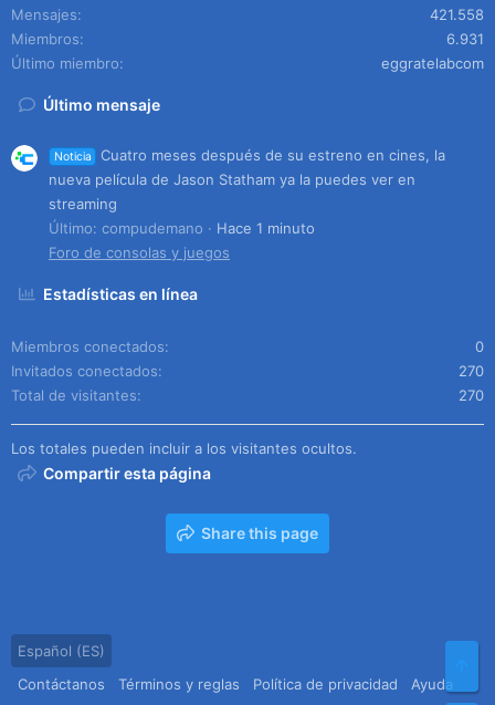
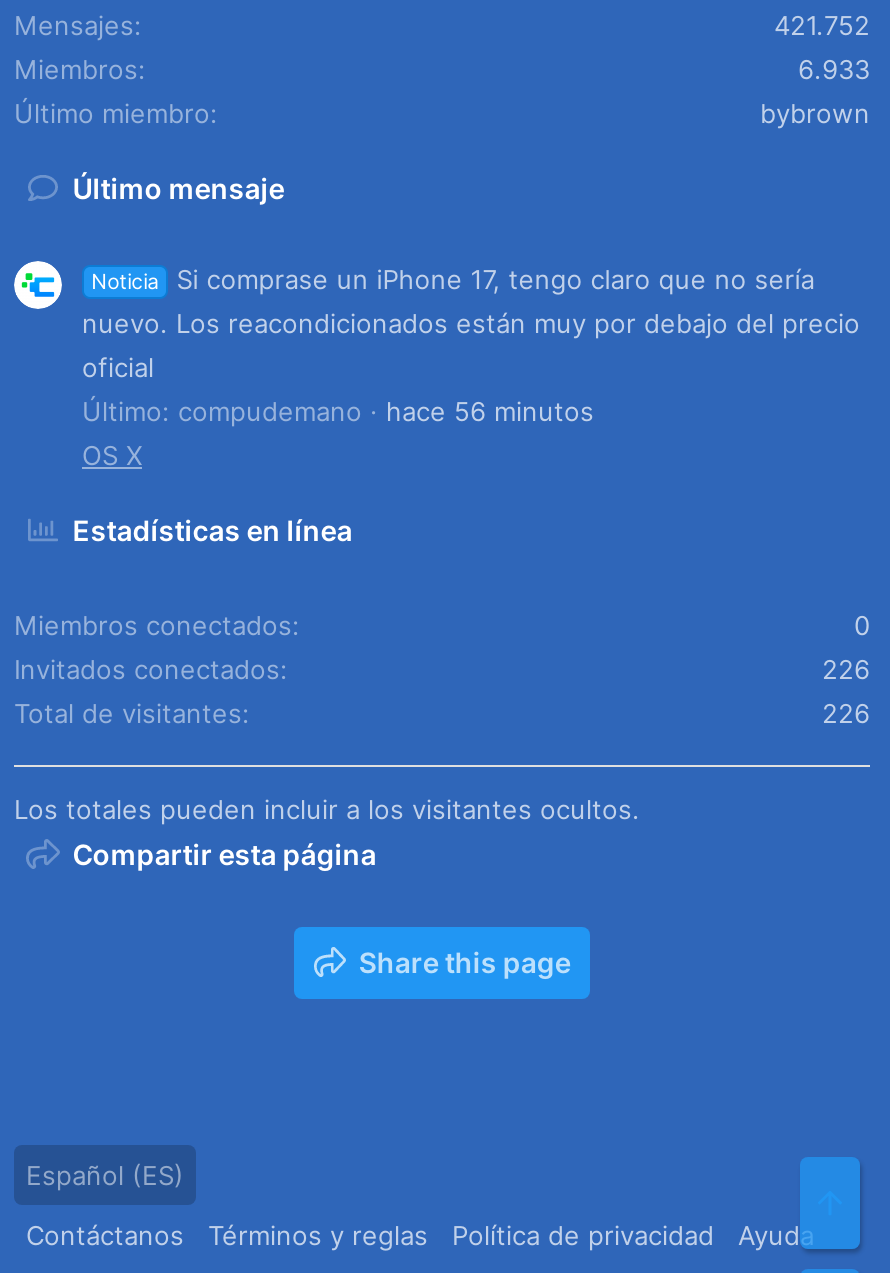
[430,6,484,23] 421.558 -> [774,9,870,41] 421.752
[446,30,484,48] 6.931 -> [798,53,870,85] 6.933
[381,54,484,72] eggratelabcom -> [760,97,870,129] bybrown
[49,146,445,212] Cuatro meses después de su estreno en cines, la | nueva película de Jason Statham ya la puedes ver en | streaming -> [82,262,860,382] Si comprase un iPhone 17, tengo claro que no sería | nuevo. Los reacondicionados están muy por debajo del precio | oficial
[49,219,315,261] Hace 1 minuto | Foro de consolas y juegos -> [82,394,594,470] hace 56 minutos | OS X
[459,362,484,379] 270 -> [822,652,870,684] 226
[459,386,484,404] 270 -> [822,696,870,728] 226

